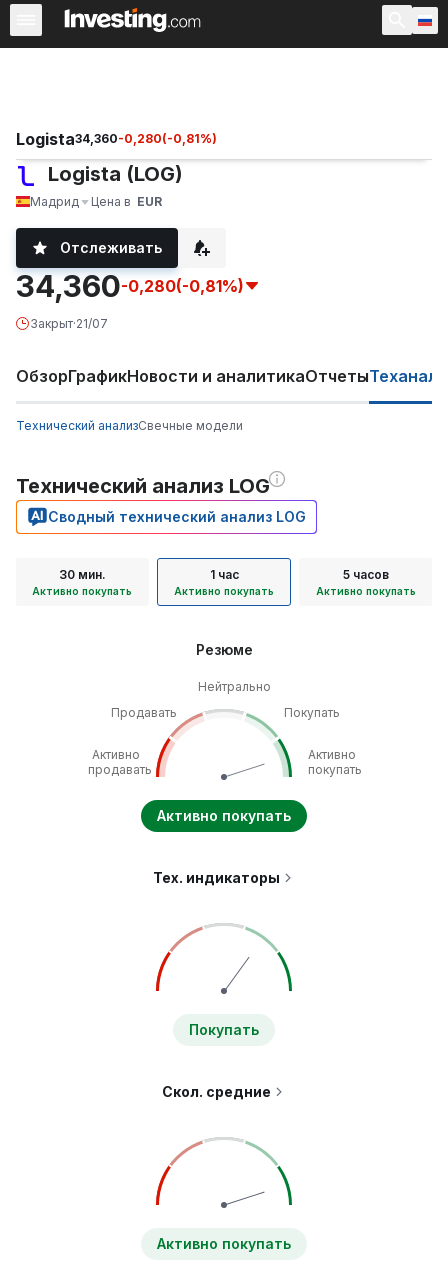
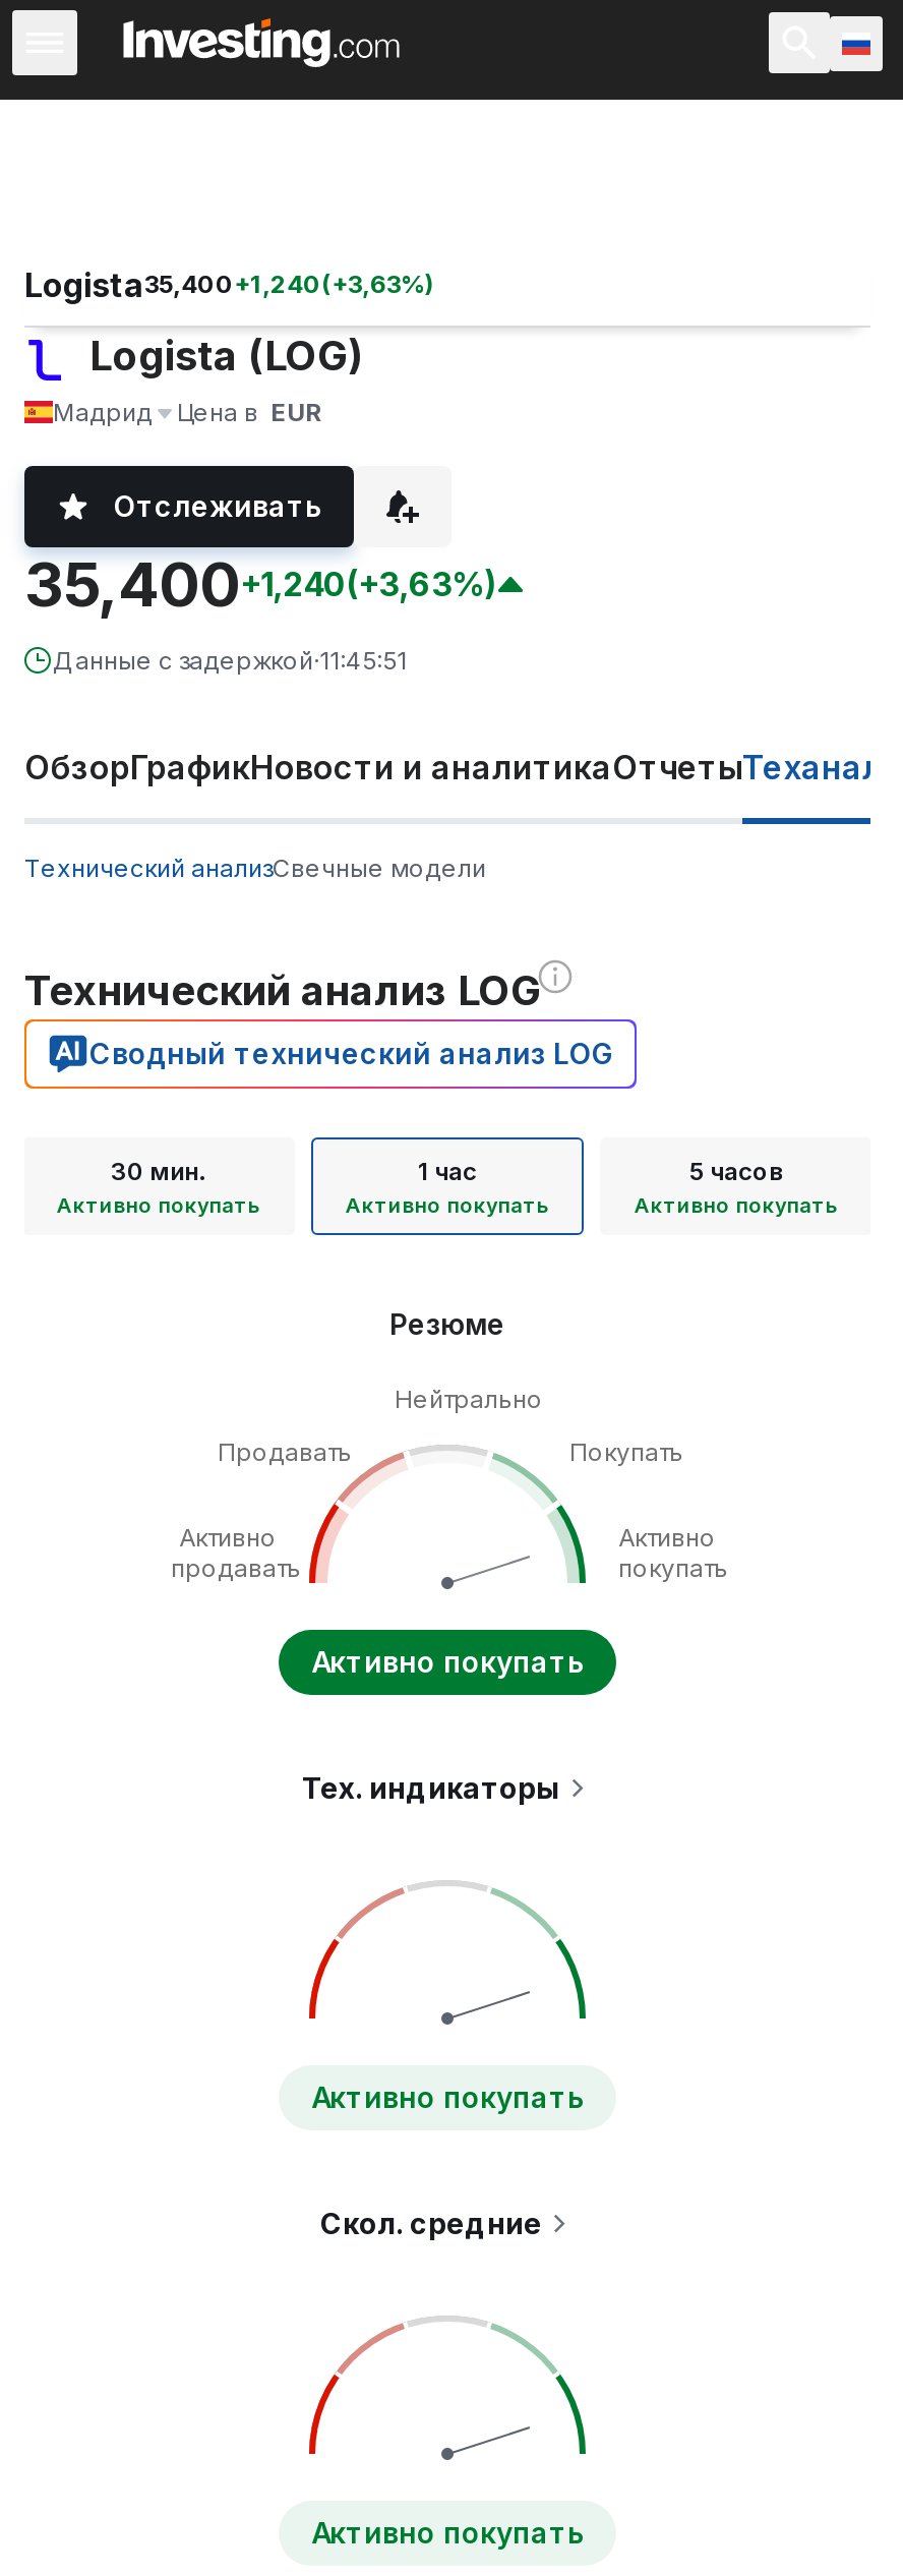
[16,129,217,149] Logista34,360-0,280(-0,81%) -> [24,264,435,305] Logista35,400+1,240(+3,63%)
[16,268,244,331] 34,360-0,280(-0,81%) | Закрыт·21/07 -> [24,547,496,675] 35,400+1,240(+3,63%) | Данные с задержкой·11:45:51
[189,1021,259,1038] Покупать -> [311,2079,584,2114] Активно покупать

